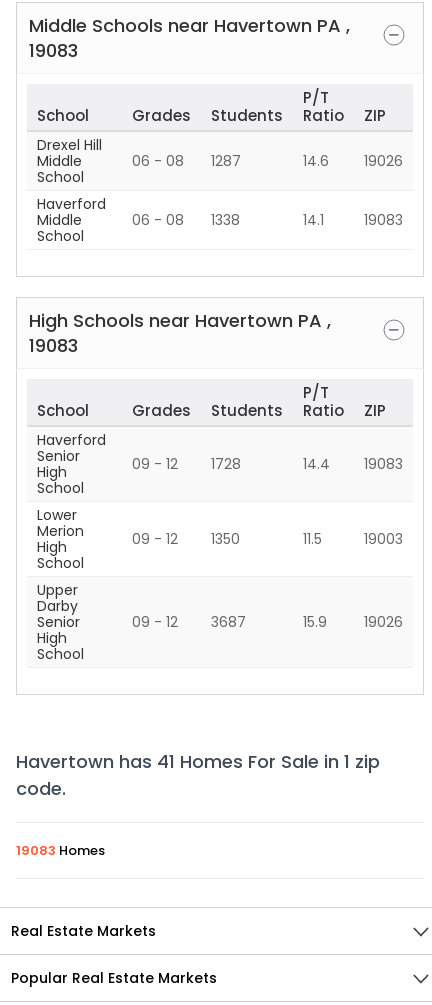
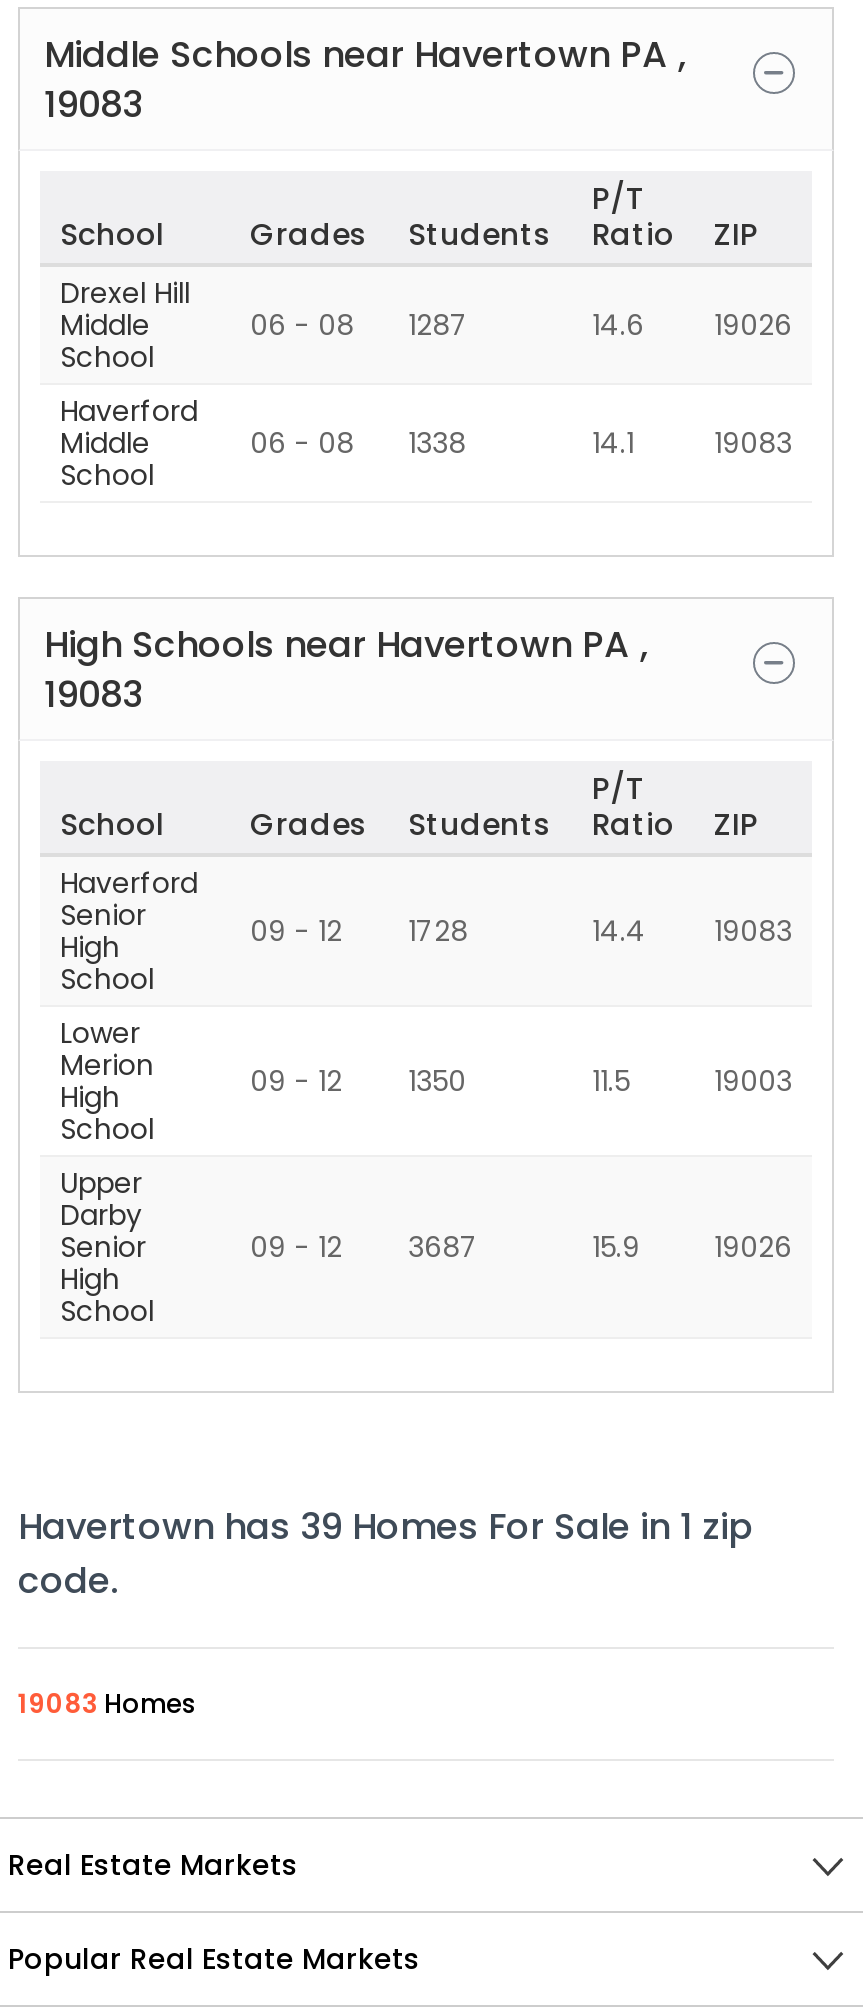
[16,749,380,774] Havertown has 41 Homes For Sale in 1 zip -> [18,1501,752,1551] Havertown has 39 Homes For Sale in 1 zip

